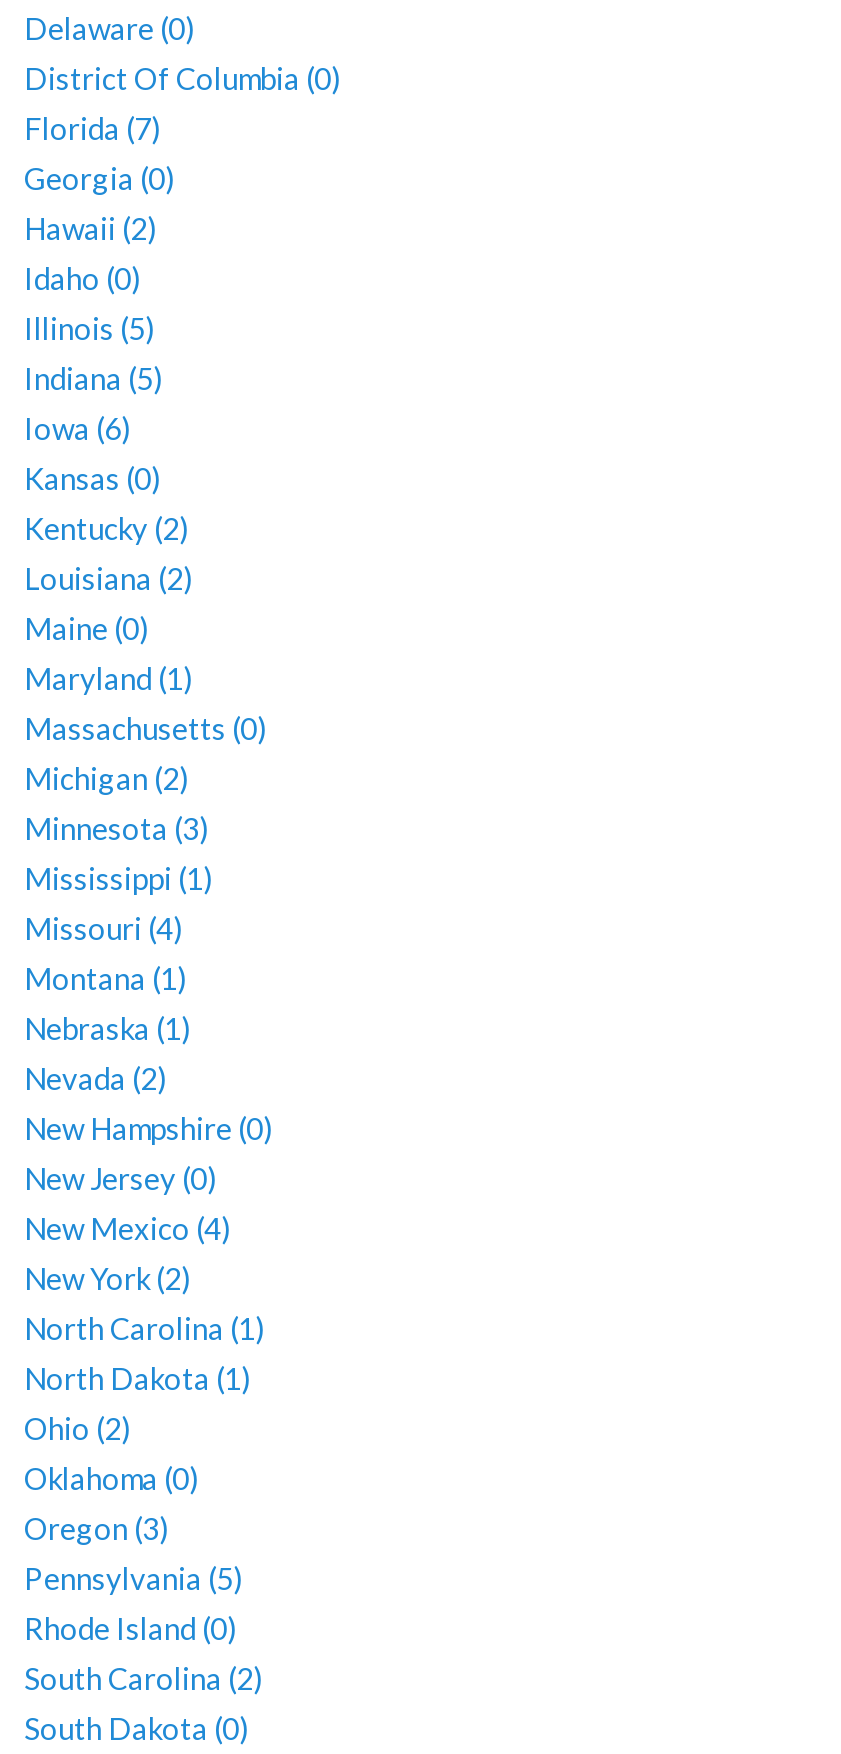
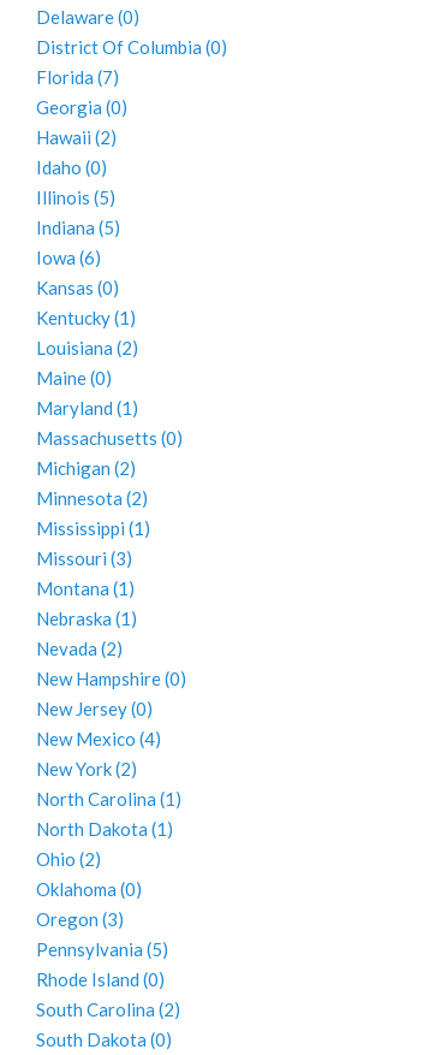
[24,510,190,546] Kentucky (2) -> [36,307,136,328] Kentucky (1)
[24,810,210,846] Minnesota (3) -> [36,487,148,509] Minnesota (2)
[24,910,184,946] Missouri (4) -> [36,547,132,569] Missouri (3)

